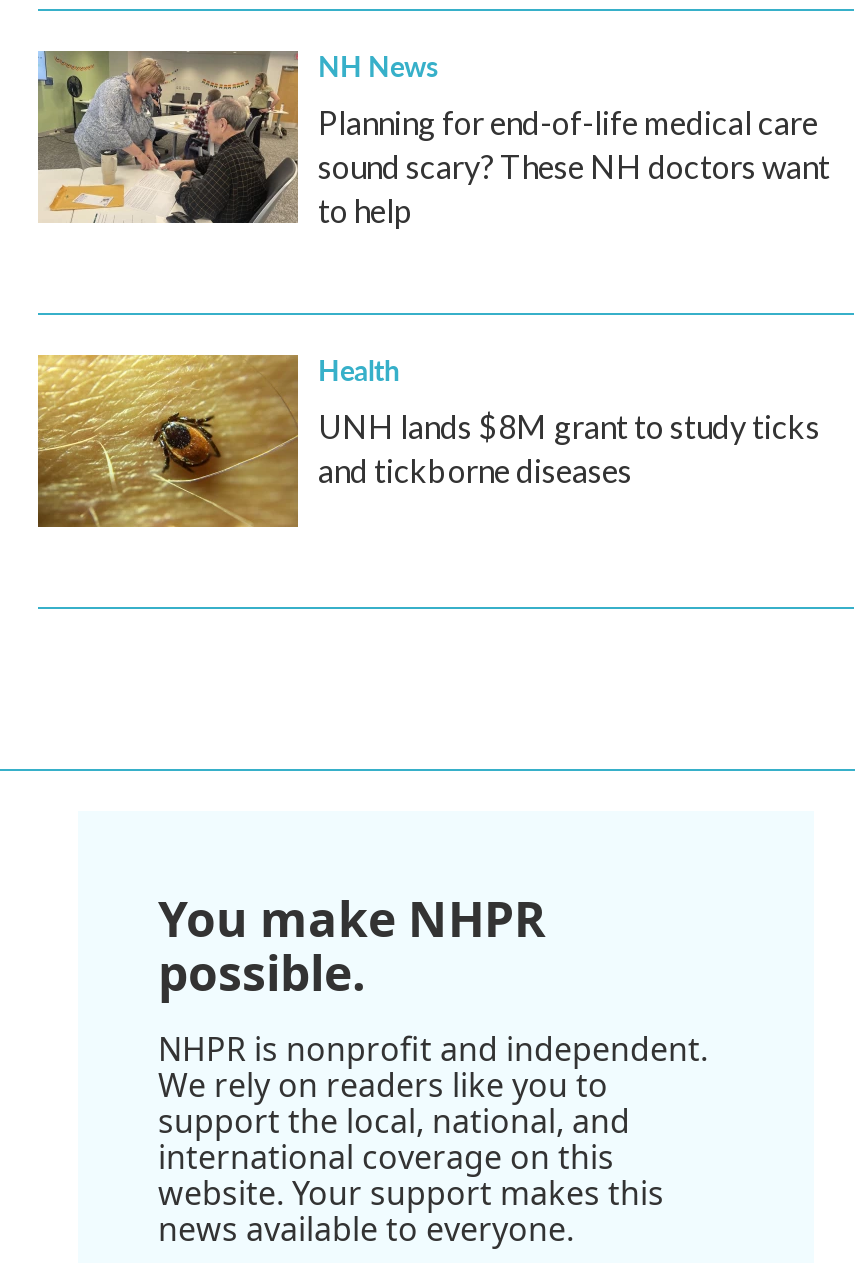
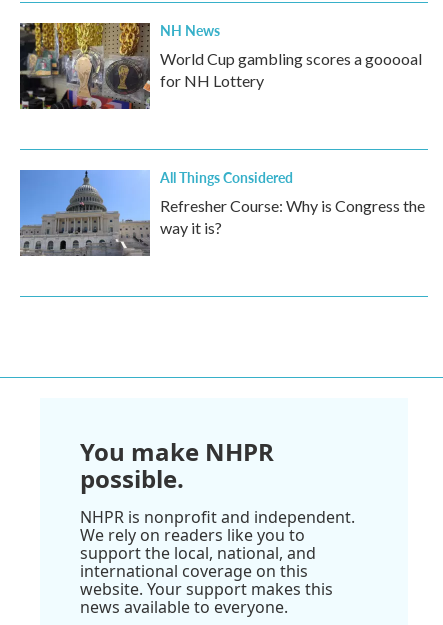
[36,49,830,229] [image] | Planning for end-of-life medical care | sound scary? These NH doctors want | to help -> [19,22,422,110] [image] | World Cup gambling scores a gooooal | for NH Lottery
[36,349,820,529] [image] | Health | UNH lands $8M grant to study ticks | and tickborne diseases -> [19,167,425,257] [image] | All Things Considered | Refresher Course: Why is Congress the | way it is?

